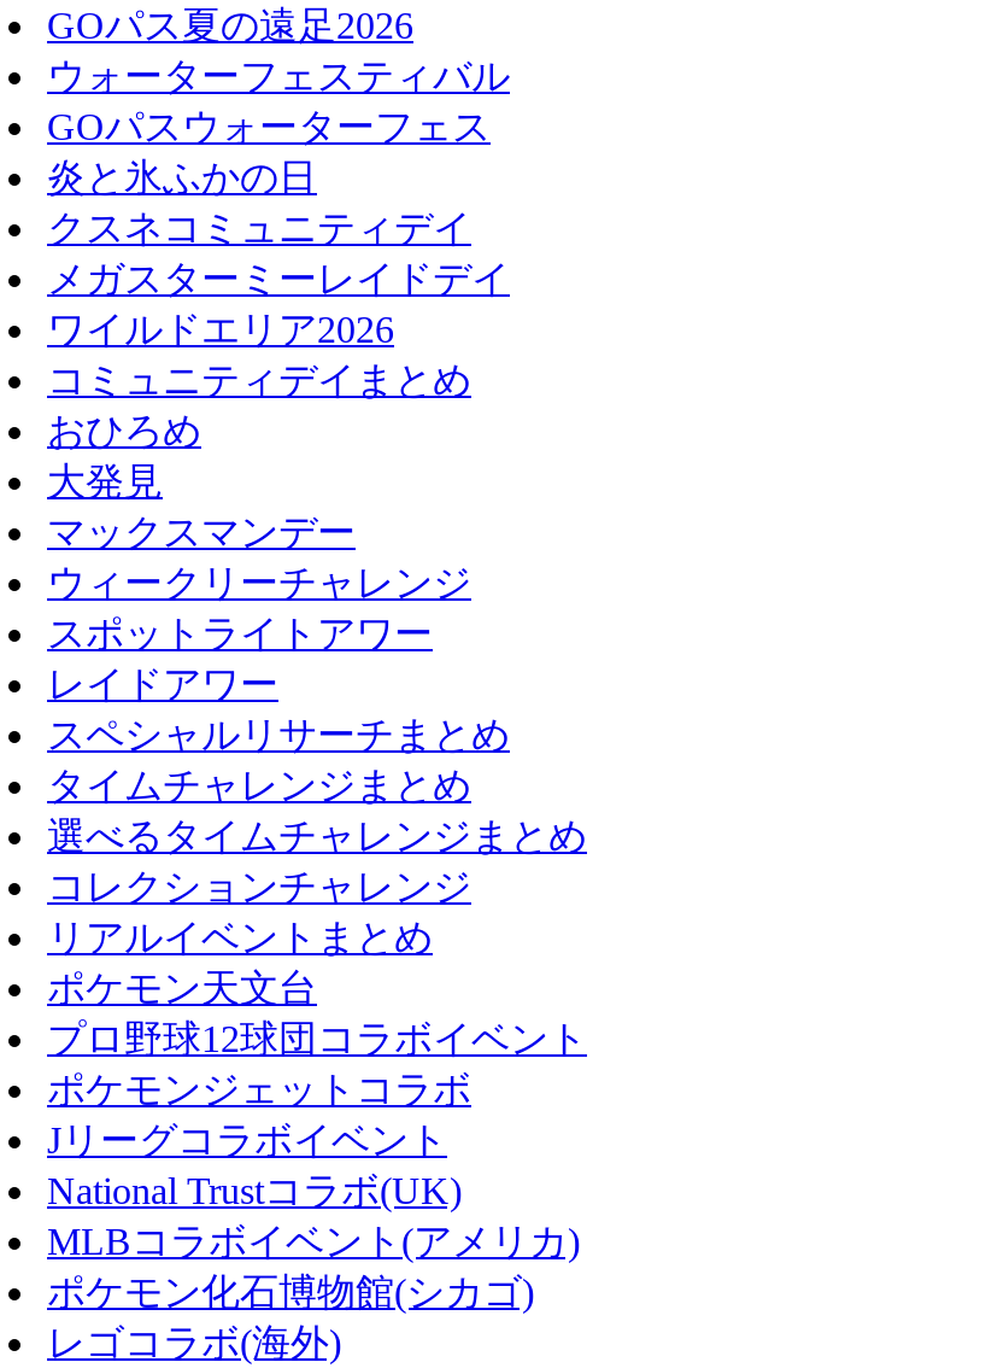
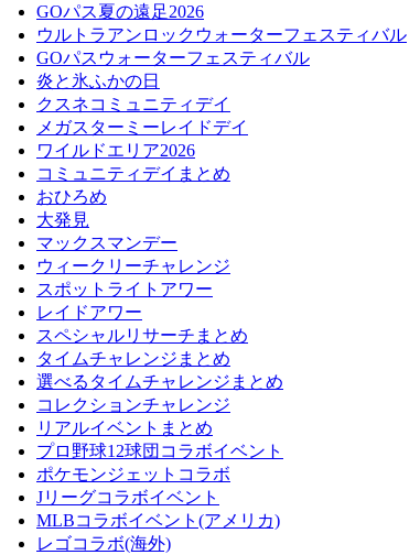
[47,55,510,147] ウォーターフェスティバル | GOパスウォーターフェス -> [36,25,407,67] ウルトラアンロックウォーターフェスティバル | GOパスウォーターフェスティバル
[47,967,317,1009] ポケモン天文台 -> none
[47,1170,462,1211] National Trustコラボ(UK) -> none
[47,1271,534,1313] ポケモン化石博物館(シカゴ) -> none

